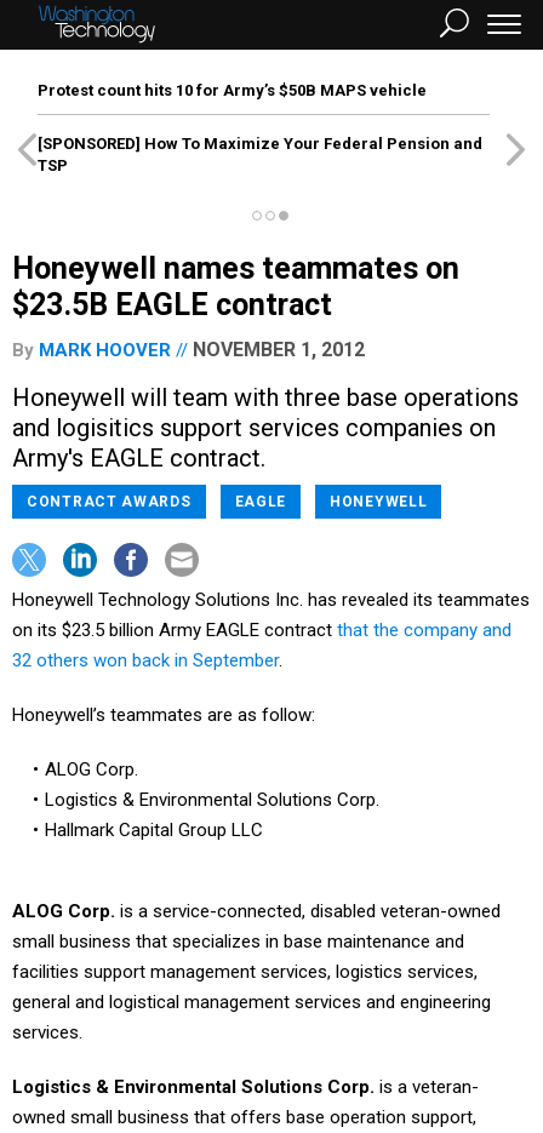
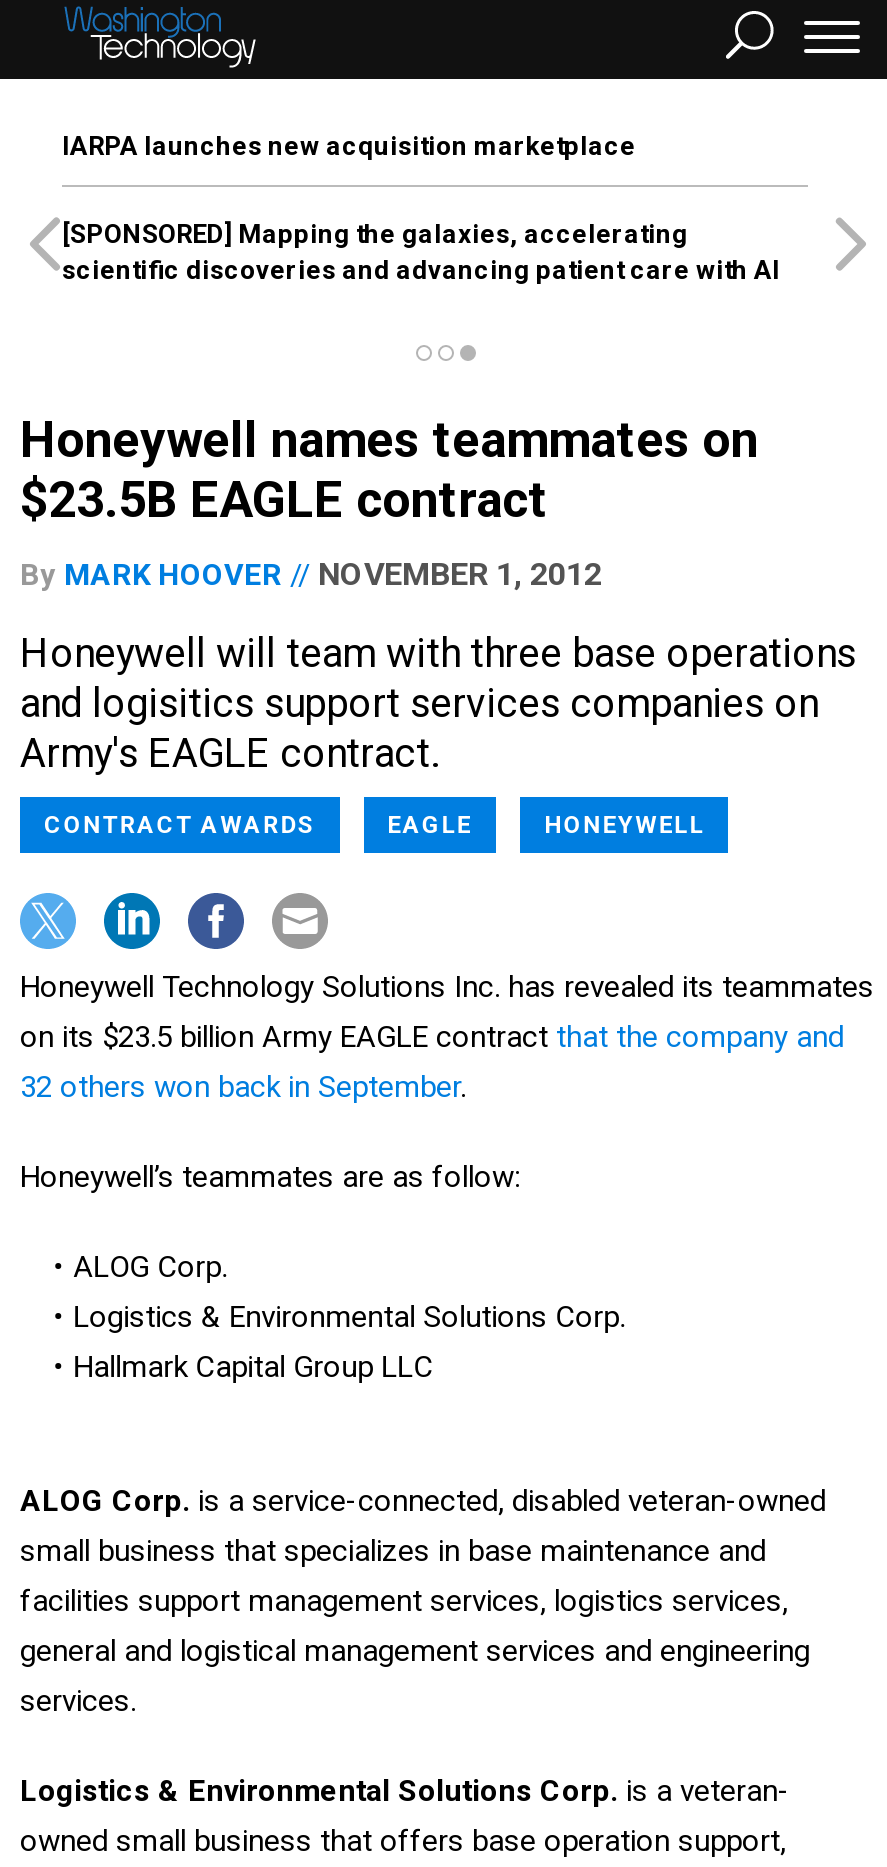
[38,81,427,99] Protest count hits 10 for Army’s $50B MAPS vehicle -> [62,131,636,161] IARPA launches new acquisition marketplace
[38,135,482,174] [SPONSORED] How To Maximize Your Federal Pension and | TSP -> [62,219,780,285] [SPONSORED] Mapping the galaxies, accelerating | scientific discoveries and advancing patient care with AI

